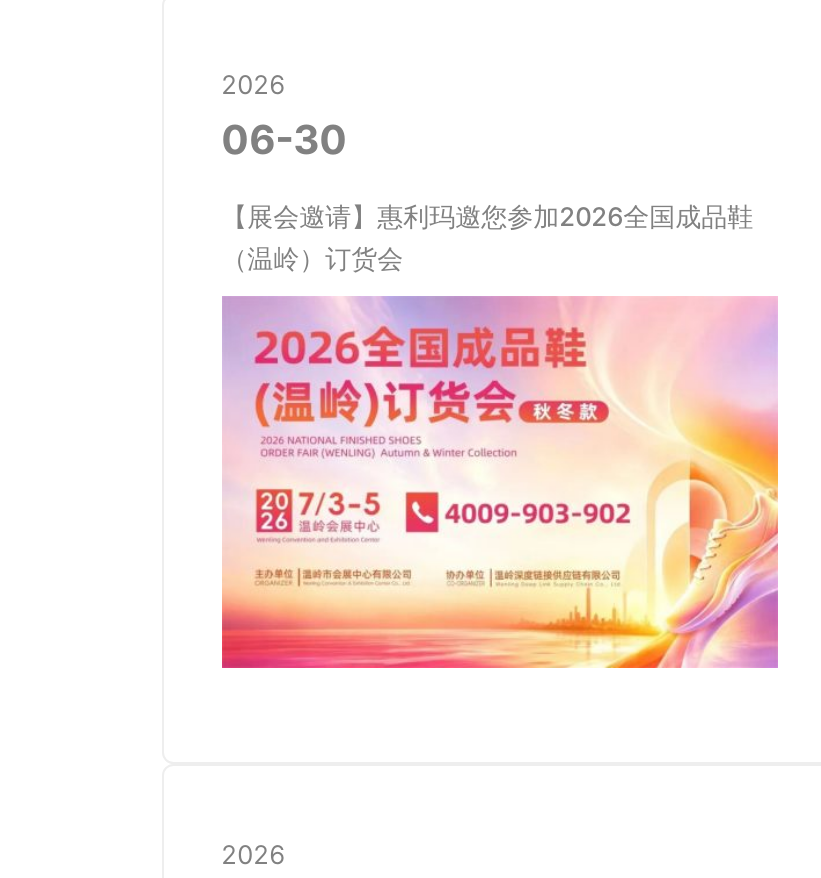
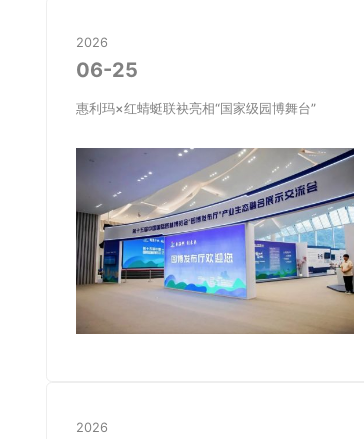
[221,115,347,163] 06-30 -> [76,58,138,82] 06-25
[221,202,753,274] 【展会邀请】惠利玛邀您参加2026全国成品鞋 | （温岭）订货会 -> [76,101,316,116] 惠利玛×红蜻蜓联袂亮相“国家级园博舞台”
[220,294,780,670] [image] -> [75,147,355,335] [image]

